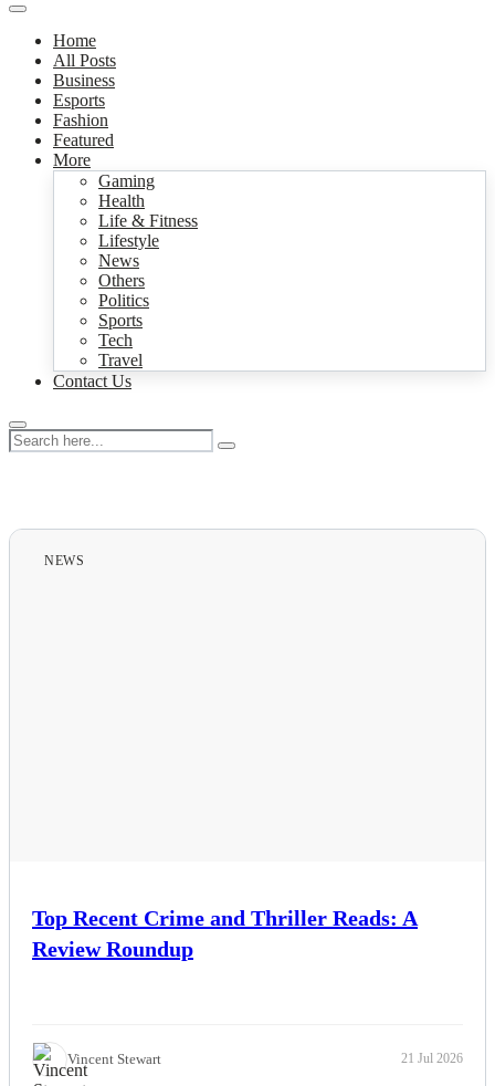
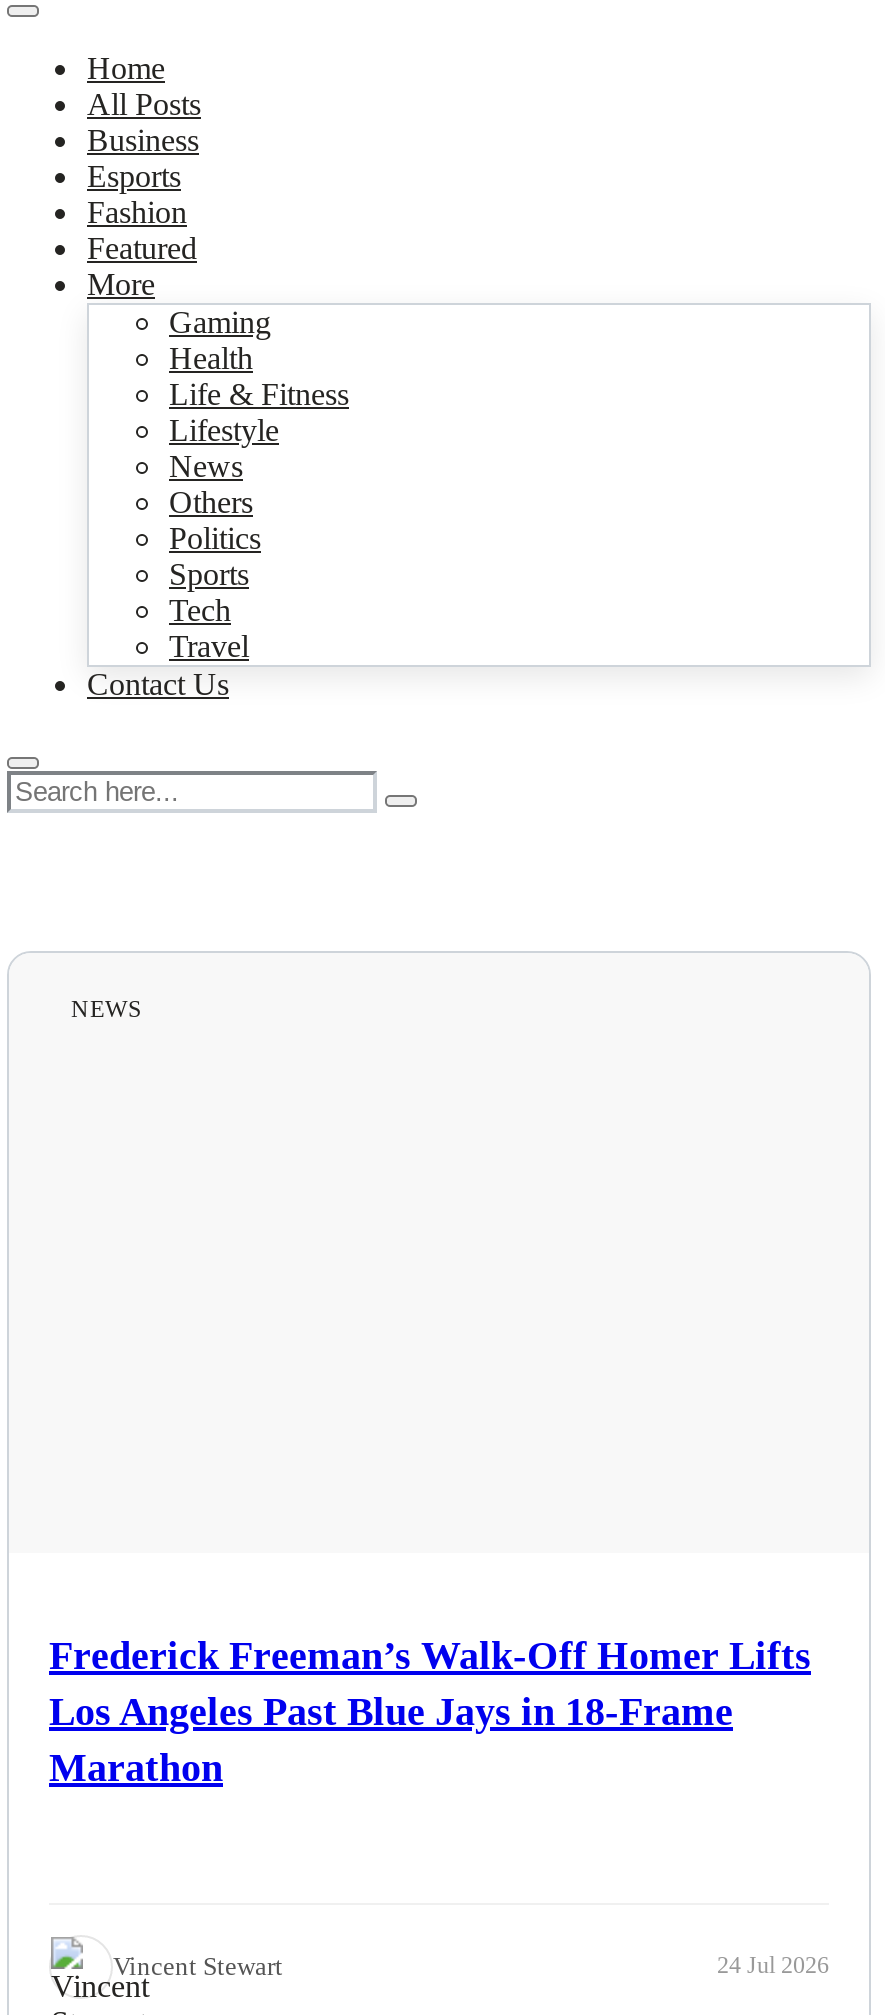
[32,905,418,961] Top Recent Crime and Thriller Reads: A | Review Roundup -> [49,1632,811,1788] Frederick Freeman’s Walk-Off Homer Lifts | Los Angeles Past Blue Jays in 18-Frame | Marathon
[401,1051,463,1066] 21 Jul 2026 -> [717,1951,829,1979] 24 Jul 2026

